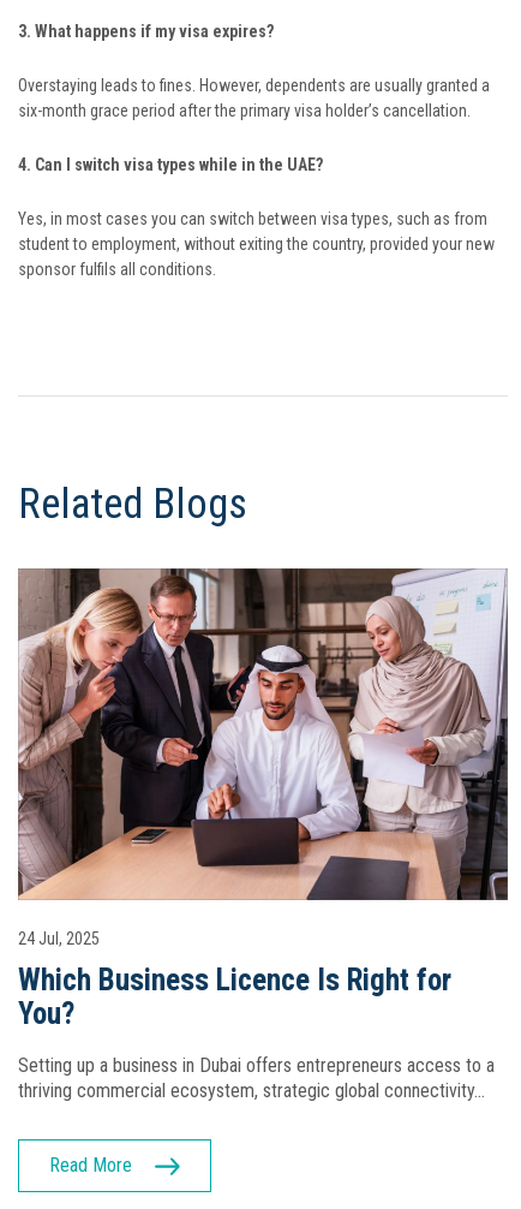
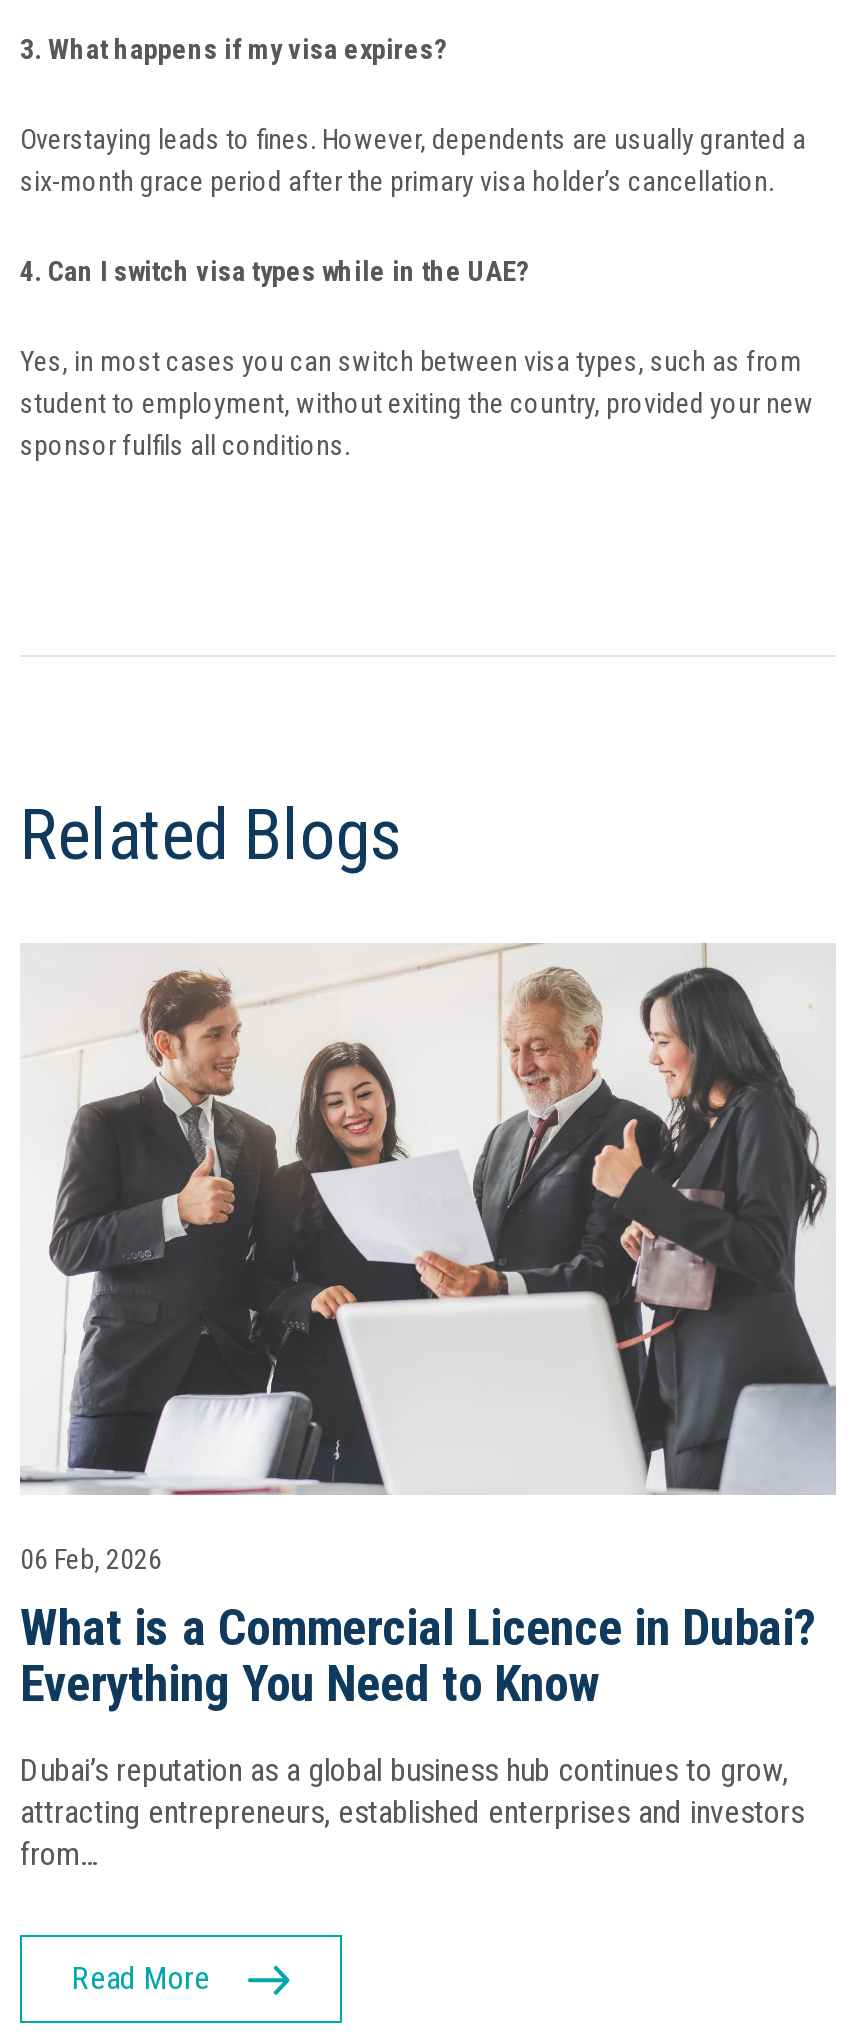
[17,567,509,1031] [image] | 24 Jul, 2025 | Which Business Licence Is Right for | You? -> [20,943,836,1713] [image] | 06 Feb, 2026 | What is a Commercial Licence in Dubai? | Everything You Need to Know
[18,1054,495,1102] Setting up a business in Dubai offers entrepreneurs access to a | thriving commercial ecosystem, strategic global connectivity… -> [20,1751,804,1873] Dubai’s reputation as a global business hub continues to grow, | attracting entrepreneurs, established enterprises and investors | from…

